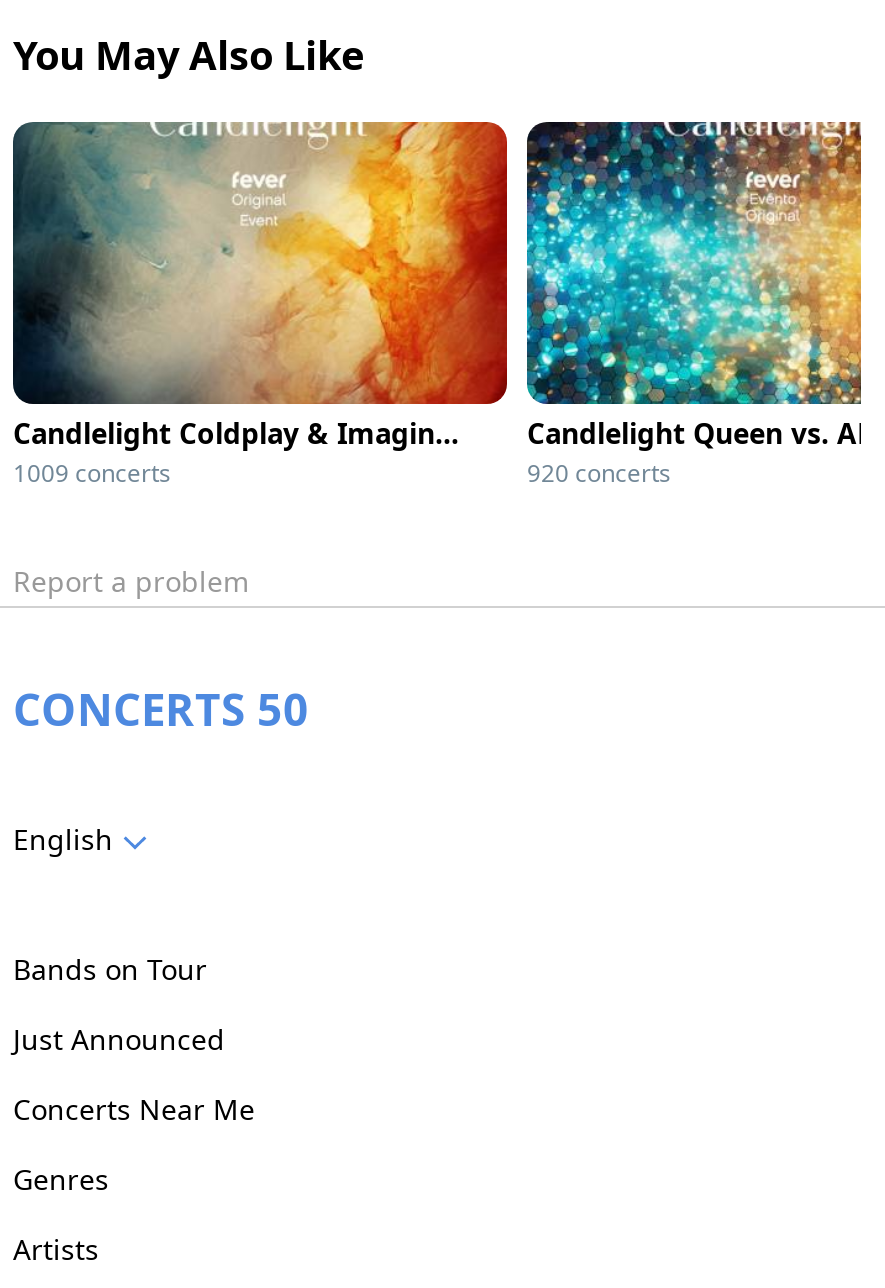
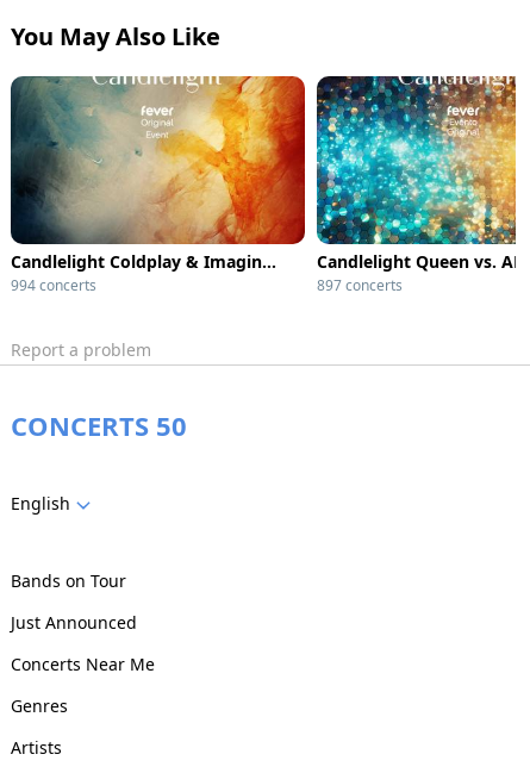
[13,456,171,490] 1009 concerts -> [11,275,96,295] 994 concerts
[527,456,671,490] 920 concerts -> [317,275,403,295] 897 concerts

